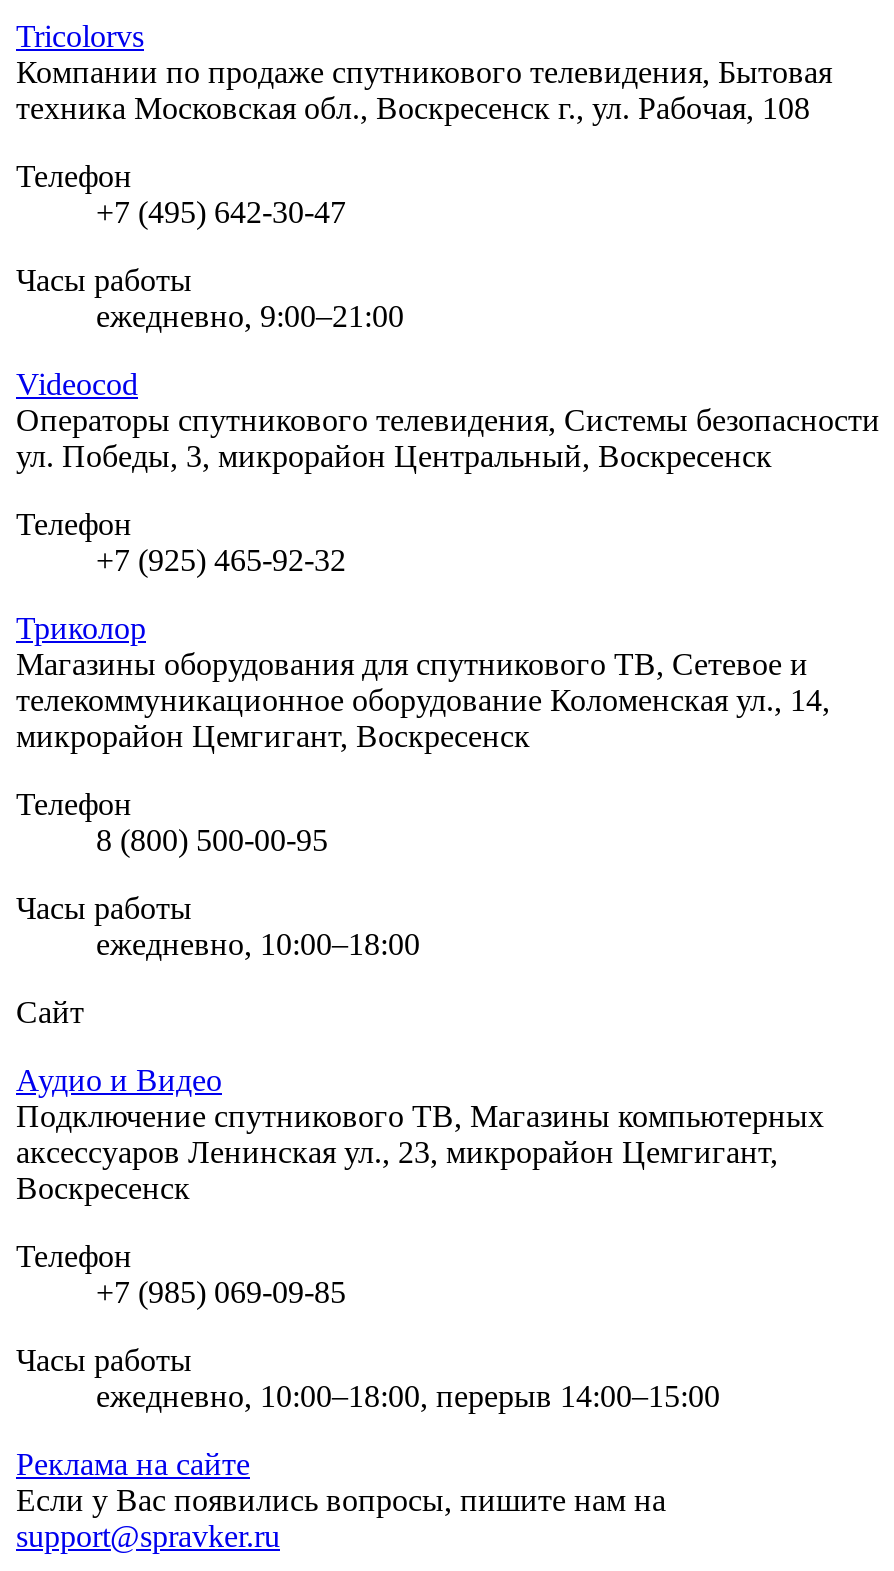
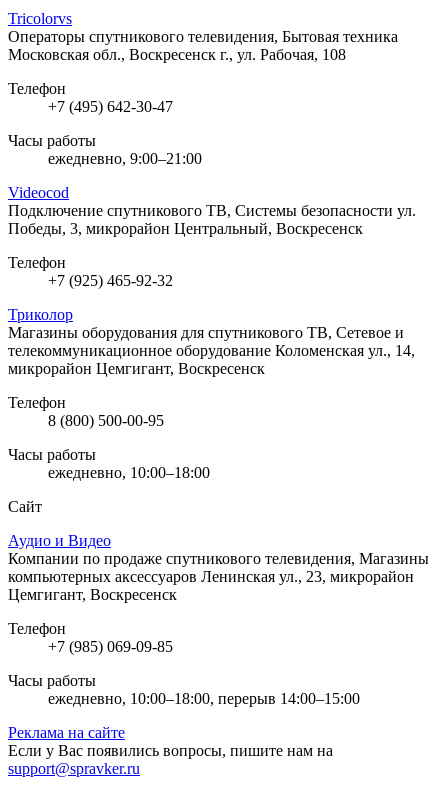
[16,55,832,125] Компании по продаже спутникового телевидения, Бытовая | техника Московская обл., Воскресенск г., ул. Рабочая, 108 -> [8,28,398,63] Операторы спутникового телевидения, Бытовая техника | Московская обл., Воскресенск г., ул. Рабочая, 108
[16,403,880,473] Операторы спутникового телевидения, Системы безопасности | ул. Победы, 3, микрорайон Центральный, Воскресенск -> [8,202,416,237] Подключение спутникового ТВ, Системы безопасности ул. | Победы, 3, микрорайон Центральный, Воскресенск
[16,1099,824,1205] Подключение спутникового ТВ, Магазины компьютерных | аксессуаров Ленинская ул., 23, микрорайон Цемгигант, | Воскресенск -> [8,550,429,603] Компании по продаже спутникового телевидения, Магазины | компьютерных аксессуаров Ленинская ул., 23, микрорайон | Цемгигант, Воскресенск

